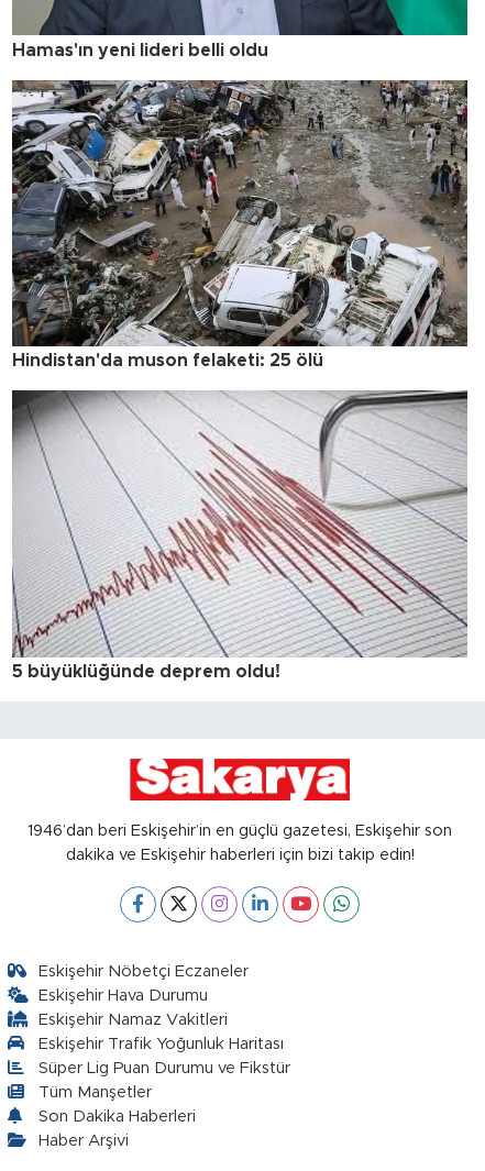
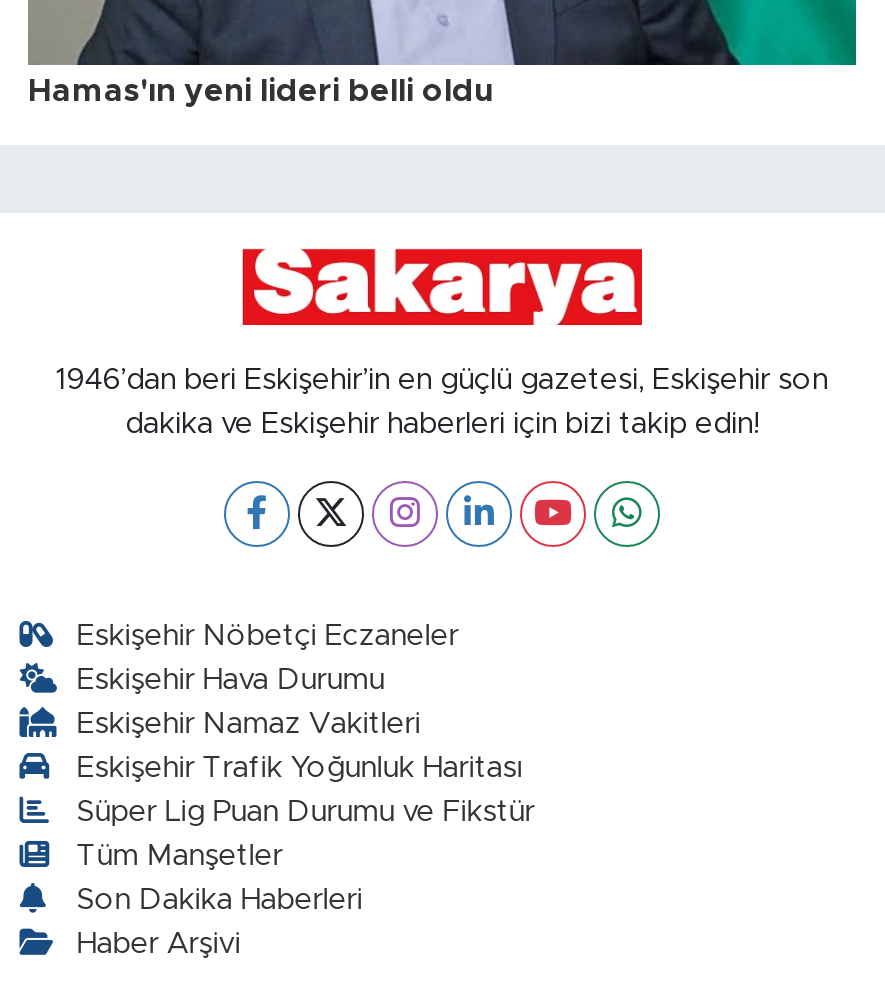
[11,79,469,370] [image] | Hindistan'da muson felaketi: 25 ölü -> none
[12,389,469,681] [image] | 5 büyüklüğünde deprem oldu! -> none

